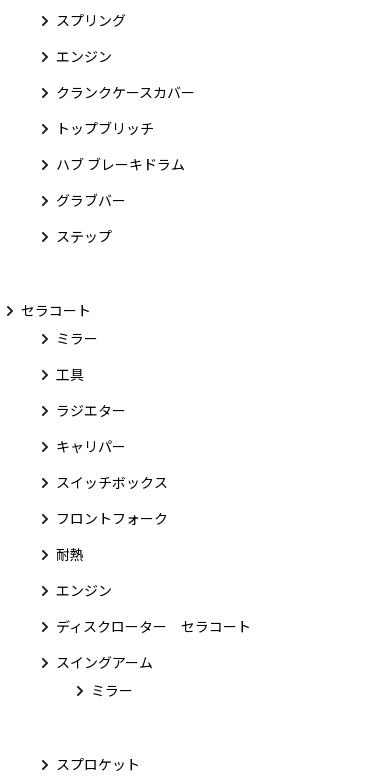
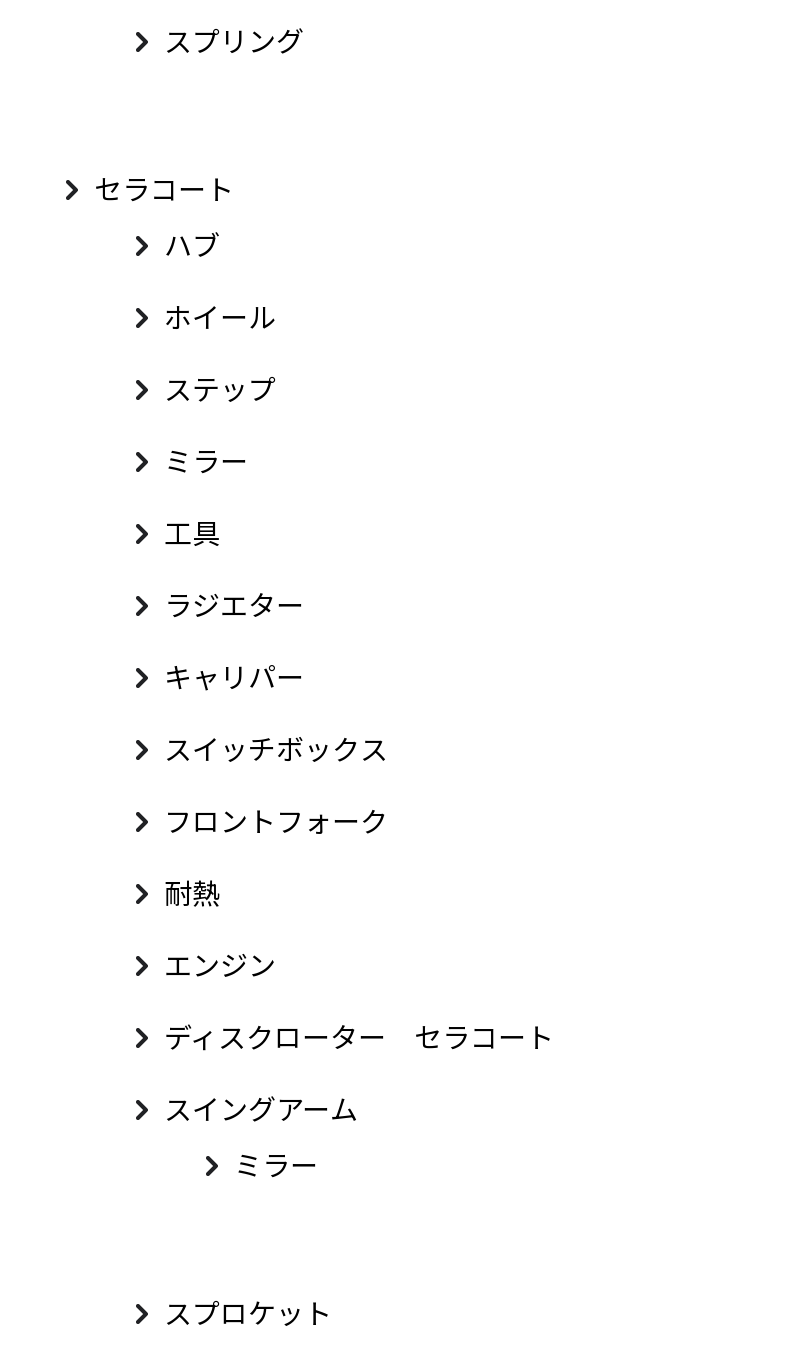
[56,46,195,210] エンジン | クランクケースカバー | トップブリッチ | ハブ ブレーキドラム | グラブバー -> [94,167,276,335] セラコート | ハブ | ホイール
[21,300,91,320] セラコート -> none

